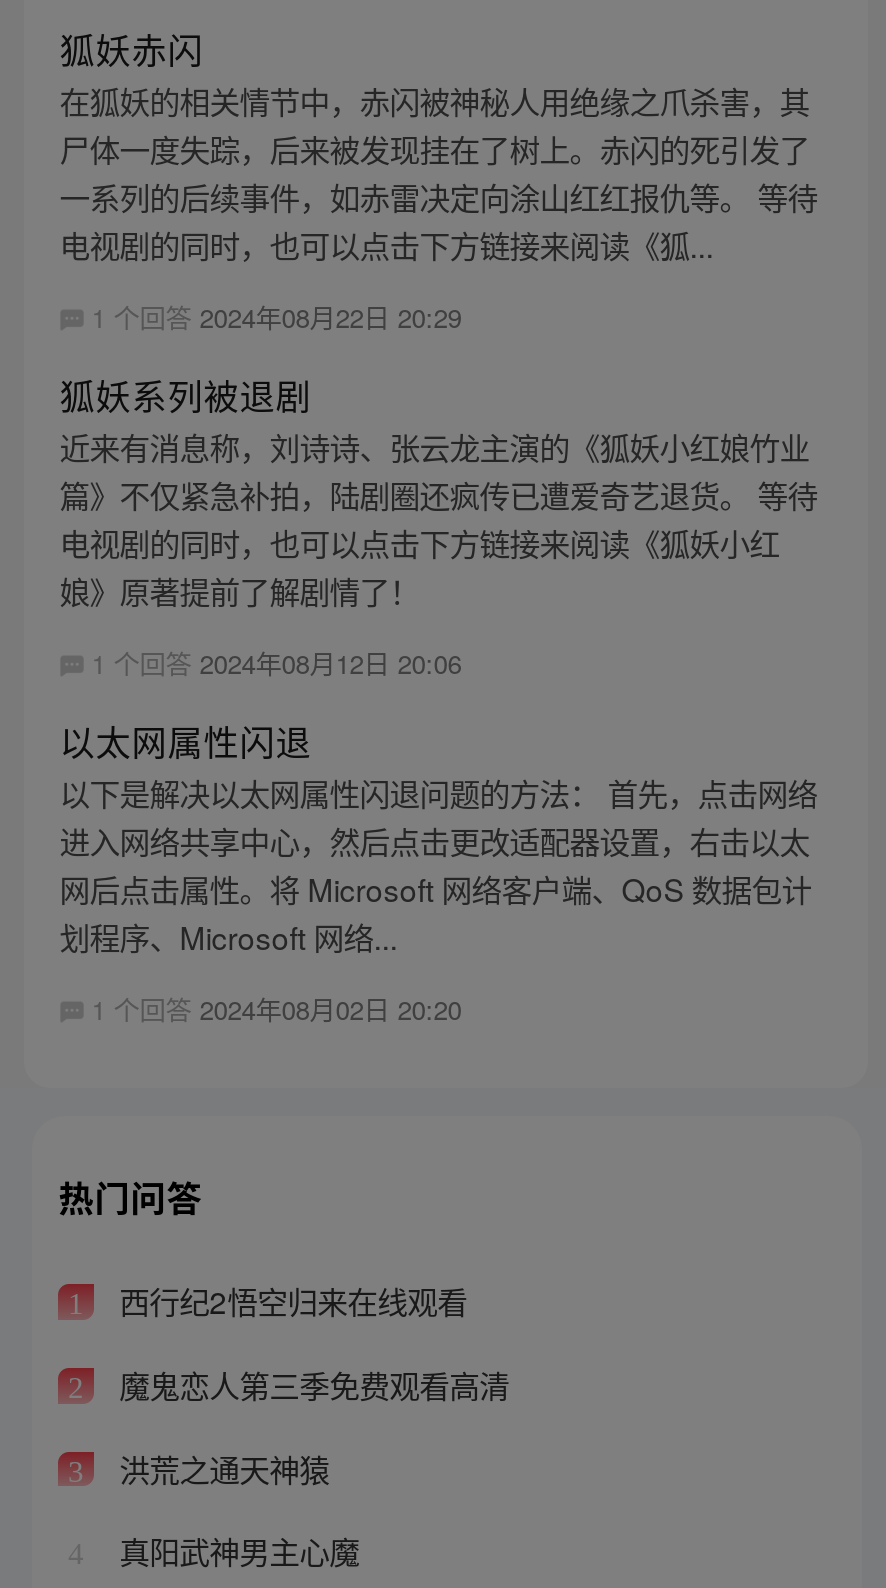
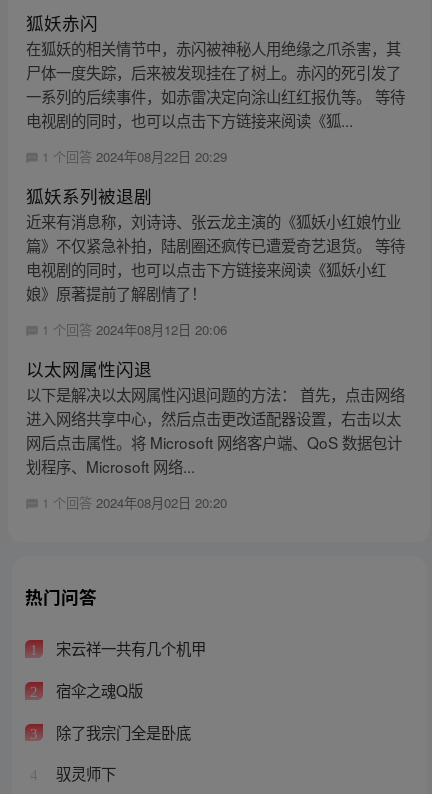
[111,1279,467,1323] 西行纪2悟空归来在线观看 -> [52,637,206,659] 宋云祥一共有几个机甲
[111,1362,509,1406] 魔鬼恋人第三季免费观看高清 -> [52,679,143,701] 宿伞之魂Q版
[111,1445,329,1489] 洪荒之通天神猿 -> [52,721,191,743] 除了我宗门全是卧底
[111,1529,359,1573] 真阳武神男主心魔 -> [52,762,116,784] 驭灵师下

